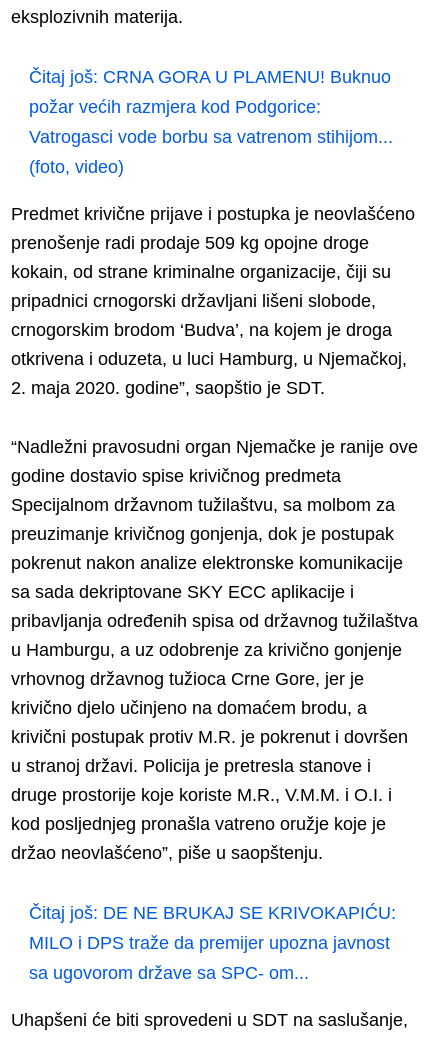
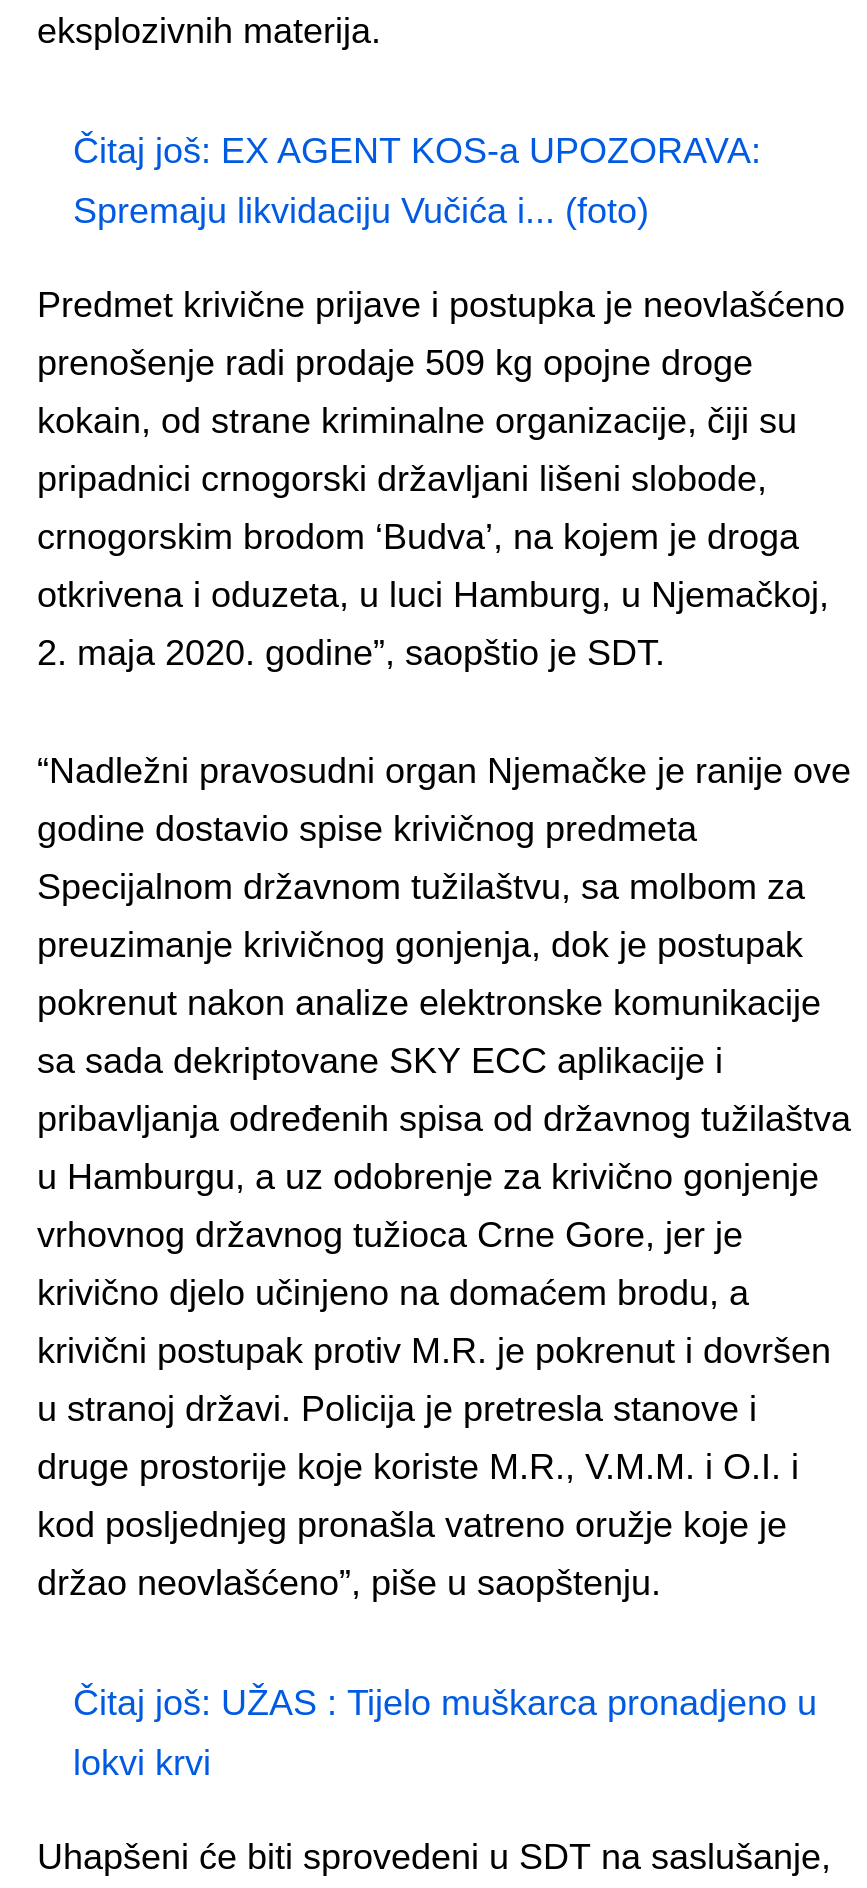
[29,67,393,177] Čitaj još: CRNA GORA U PLAMENU! Buknuo | požar većih razmjera kod Podgorice: | Vatrogasci vode borbu sa vatrenom stihijom... | (foto, video) -> [73,132,761,232] Čitaj još: EX AGENT KOS-a UPOZORAVA: | Spremaju likvidaciju Vučića i... (foto)
[29,903,396,983] Čitaj još: DE NE BRUKAJ SE KRIVOKAPIĆU: | MILO i DPS traže da premijer upozna javnost | sa ugovorom države sa SPC- om... -> [73,1684,817,1784] Čitaj još: UŽAS : Tijelo muškarca pronadjeno u | lokvi krvi

